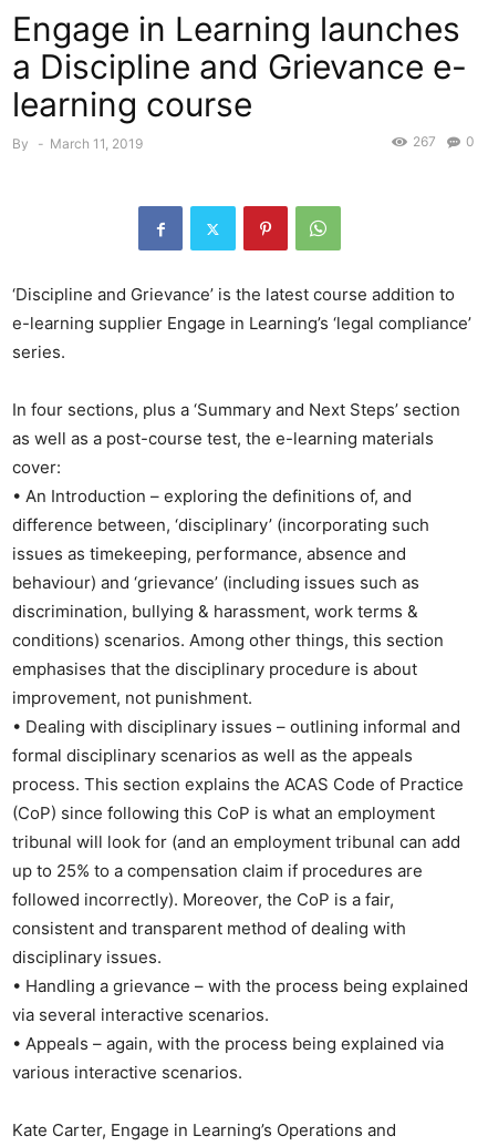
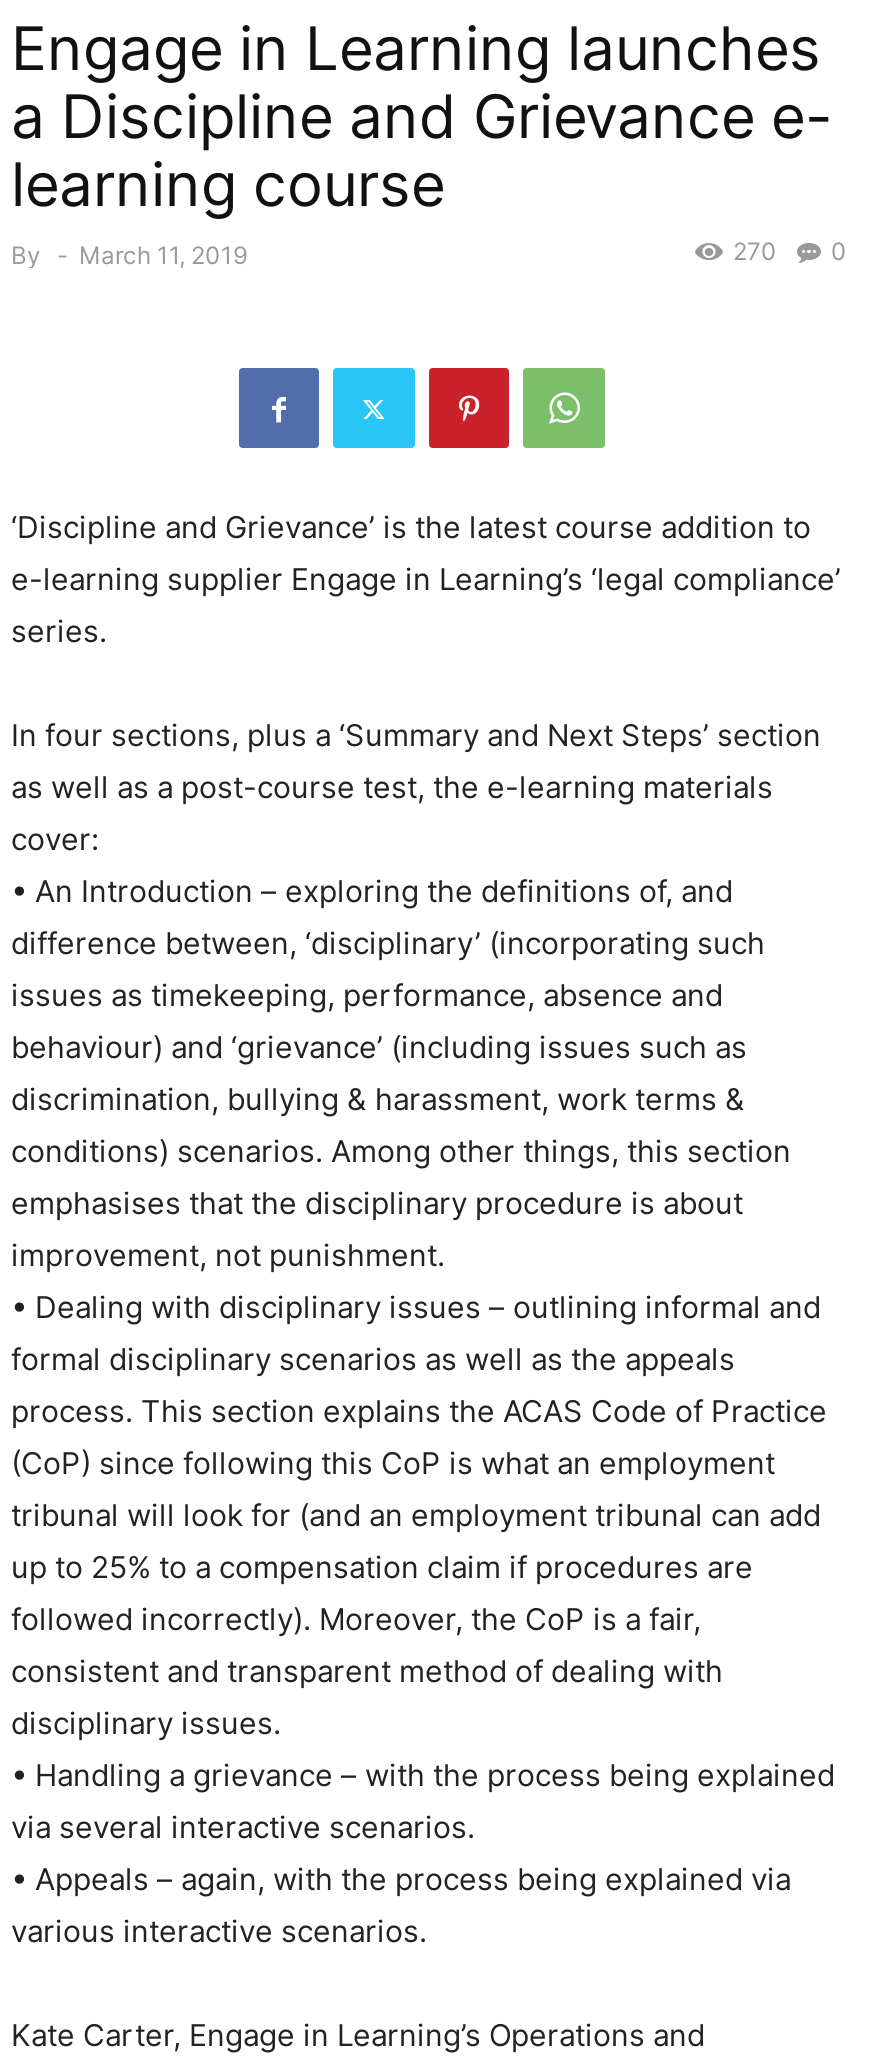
[413,133,475,150] 267 0 -> [733,236,847,266] 270 0

